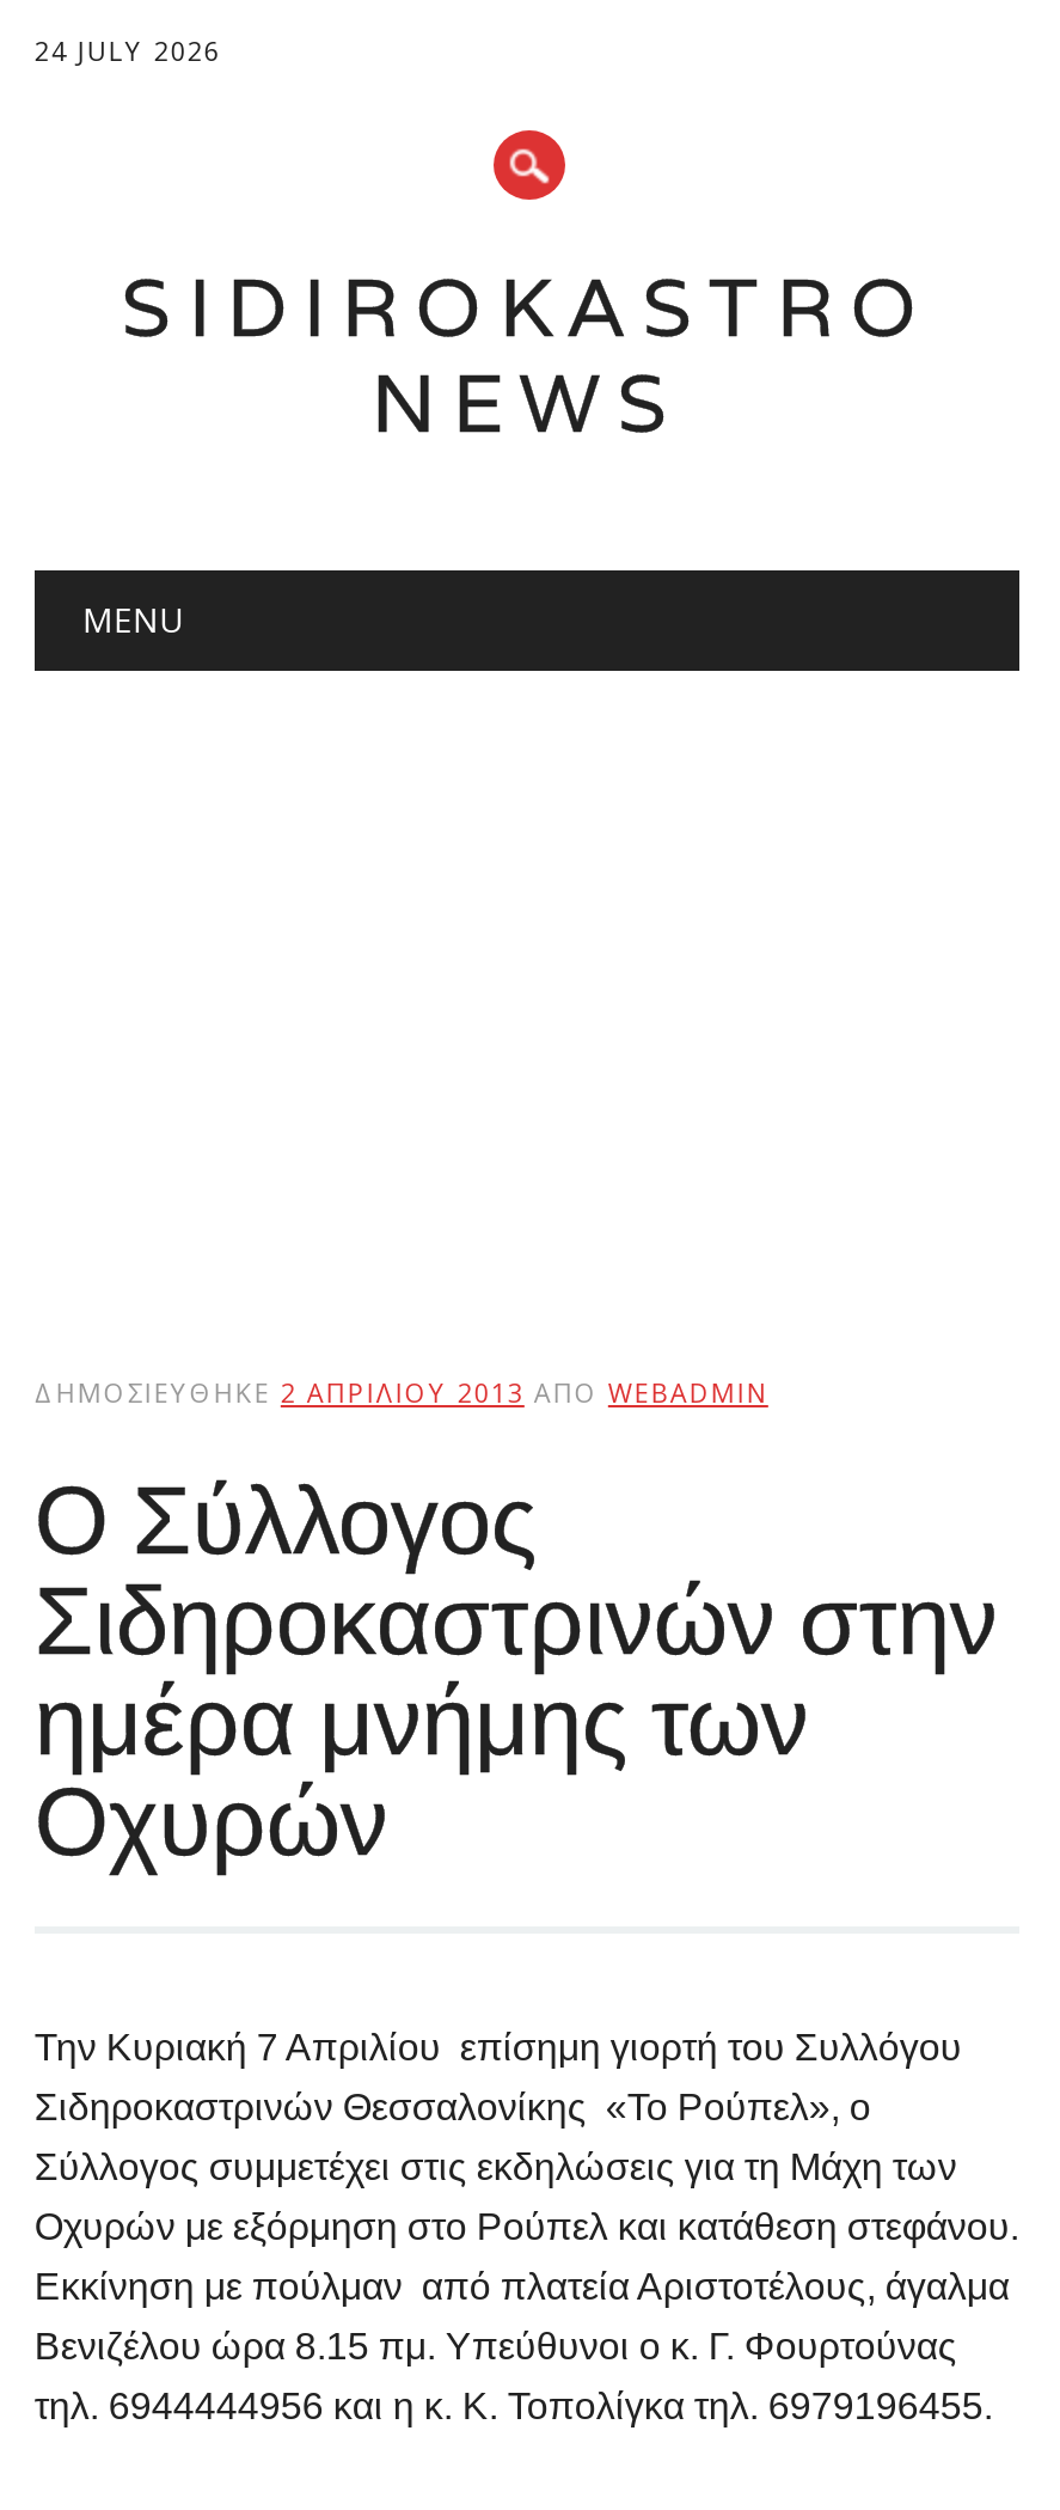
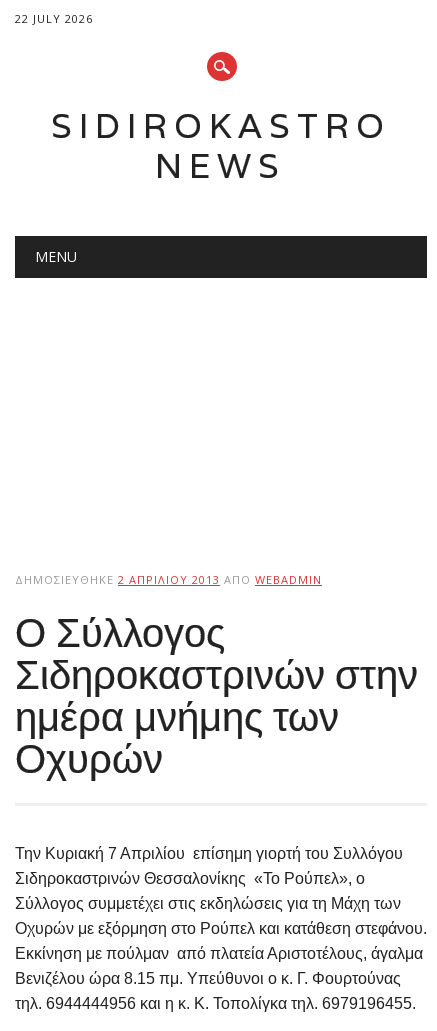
[34,32,221,68] 24 JULY 2026 -> [15,11,93,26] 22 JULY 2026

